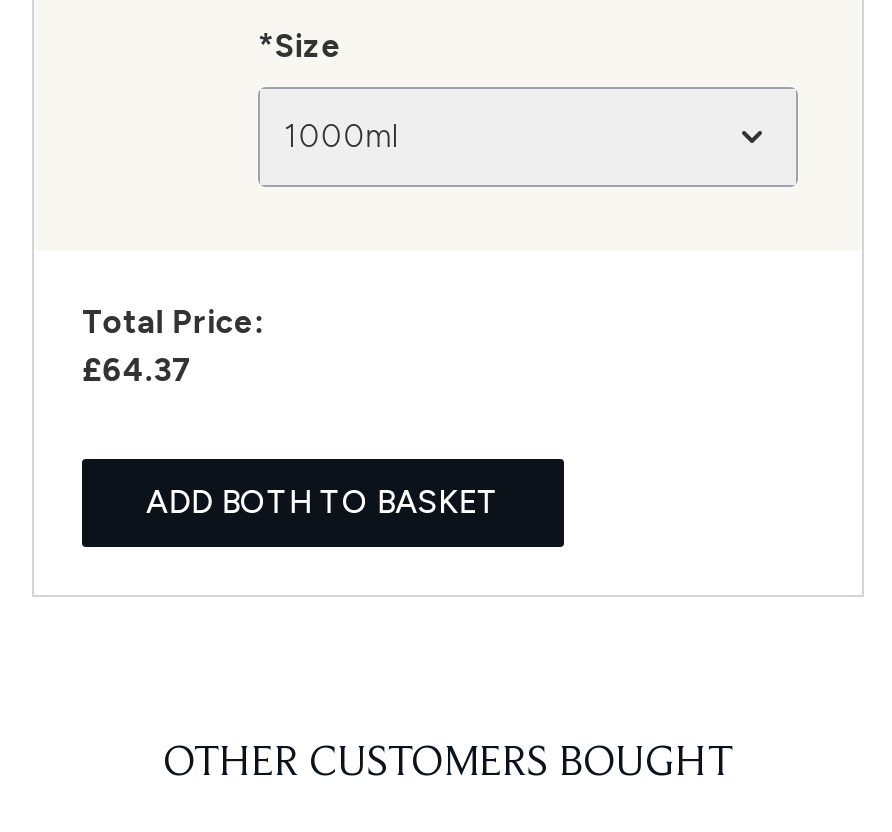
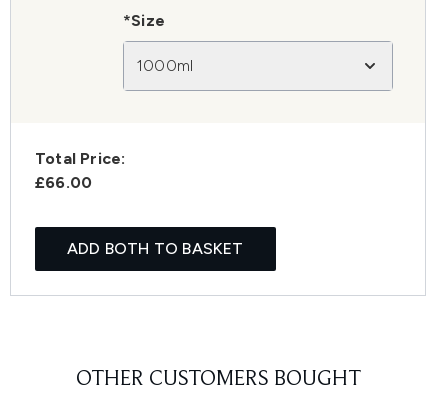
[82,351,192,389] £64.37 -> [35,173,92,192] £66.00

